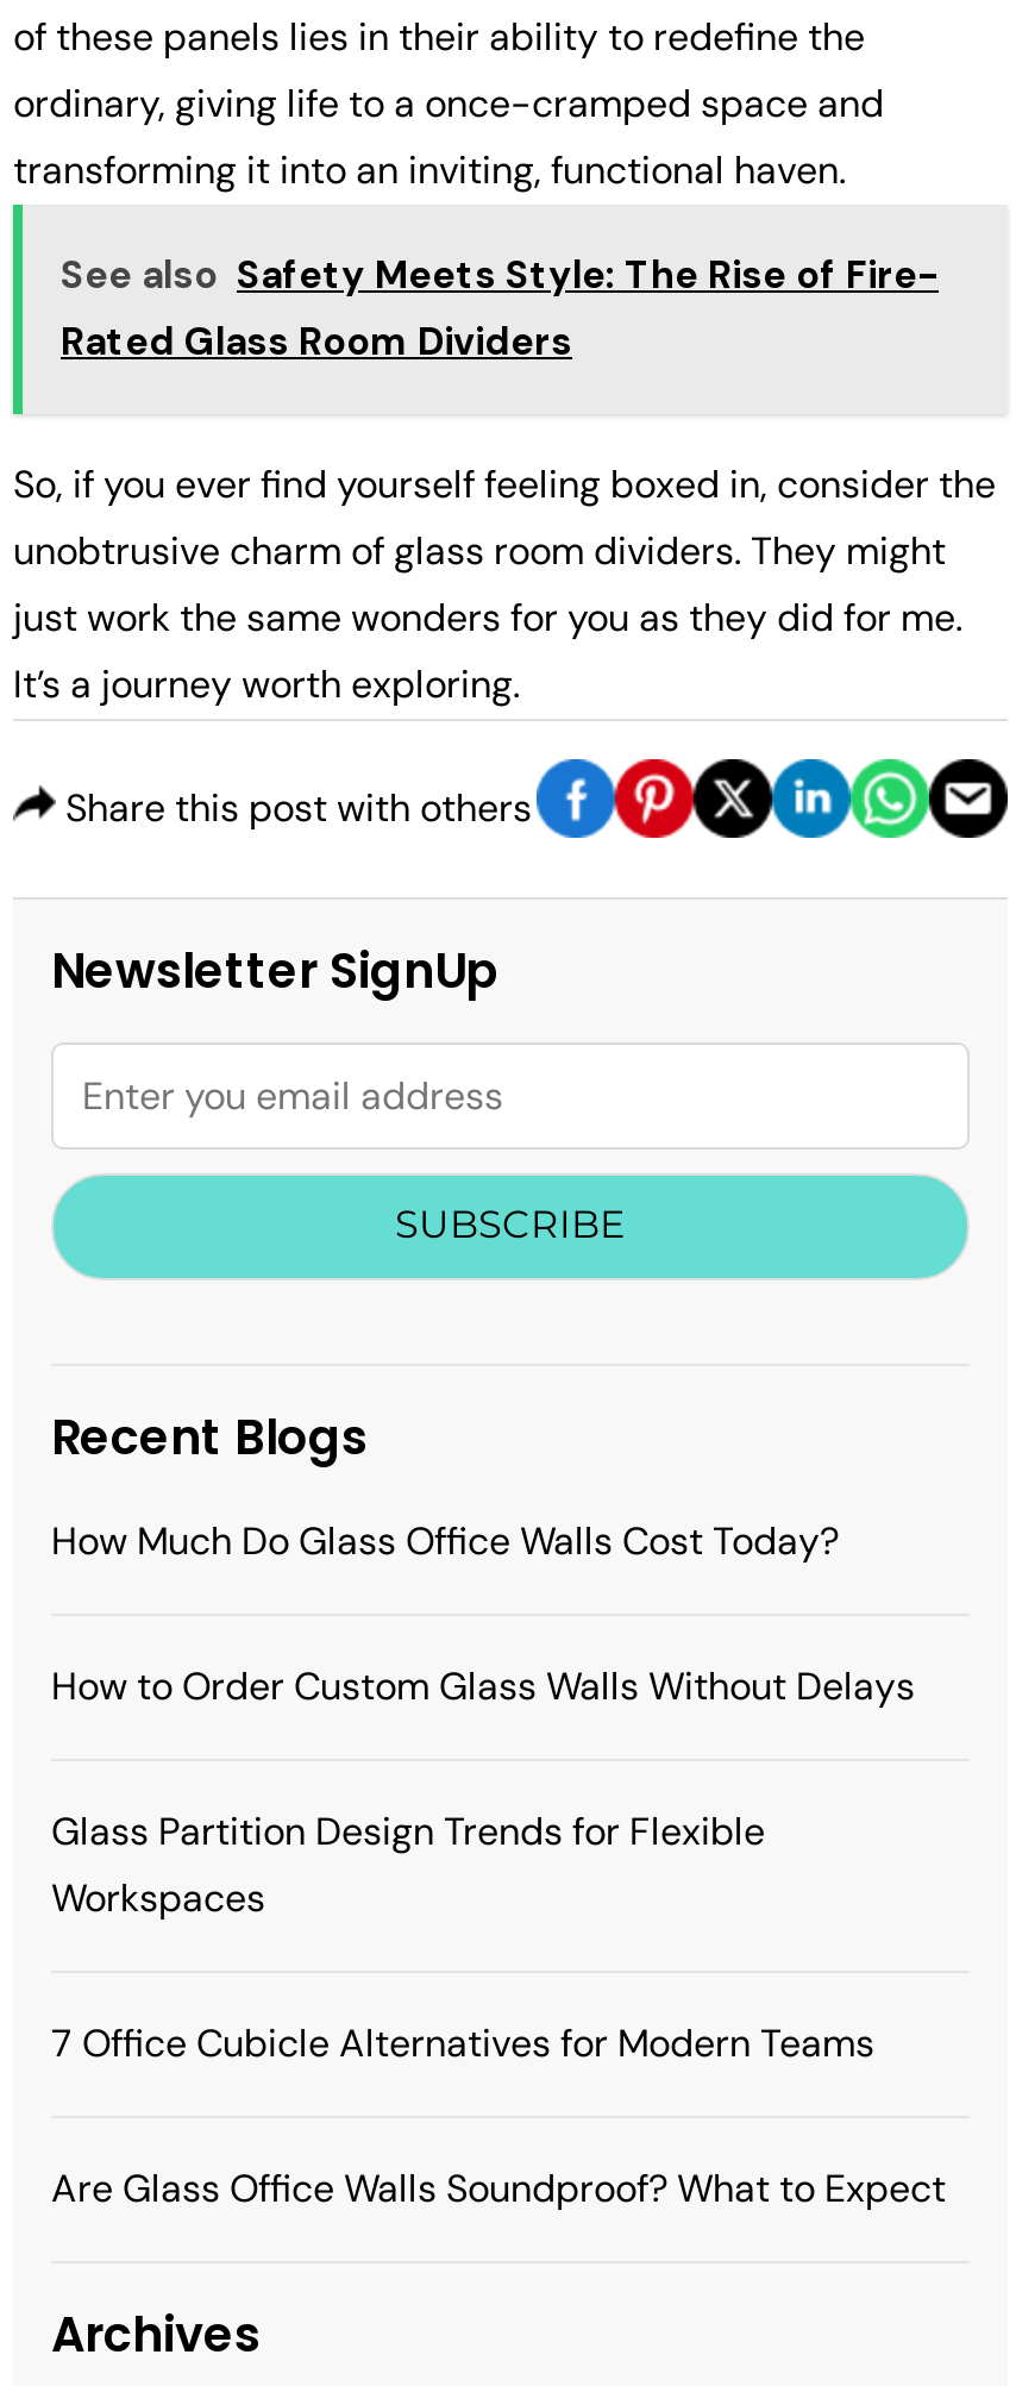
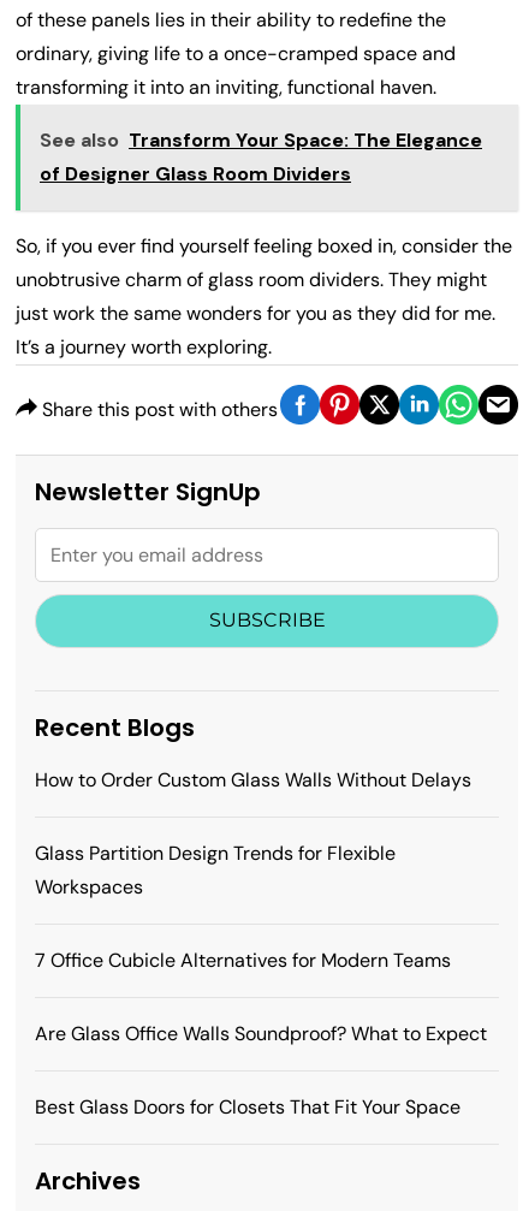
[61,249,939,366] See also Safety Meets Style: The Rise of Fire- | Rated Glass Room Dividers -> [40,127,482,186] See also Transform Your Space: The Elegance | of Designer Glass Room Dividers
[51,1516,839,1566] How Much Do Glass Office Walls Cost Today? -> none
moved [51,1662,946,2214] -> [35,767,487,1046]: How to Order Custom Glass Walls Without Delays | Glass Partition Design Trends for Flexible | Workspaces | 7 Office Cubicle Alternatives for Modern Teams | Are Glass Office Walls Soundproof? What to Expect
none -> [35,1094,460,1120] Best Glass Doors for Closets That Fit Your Space

